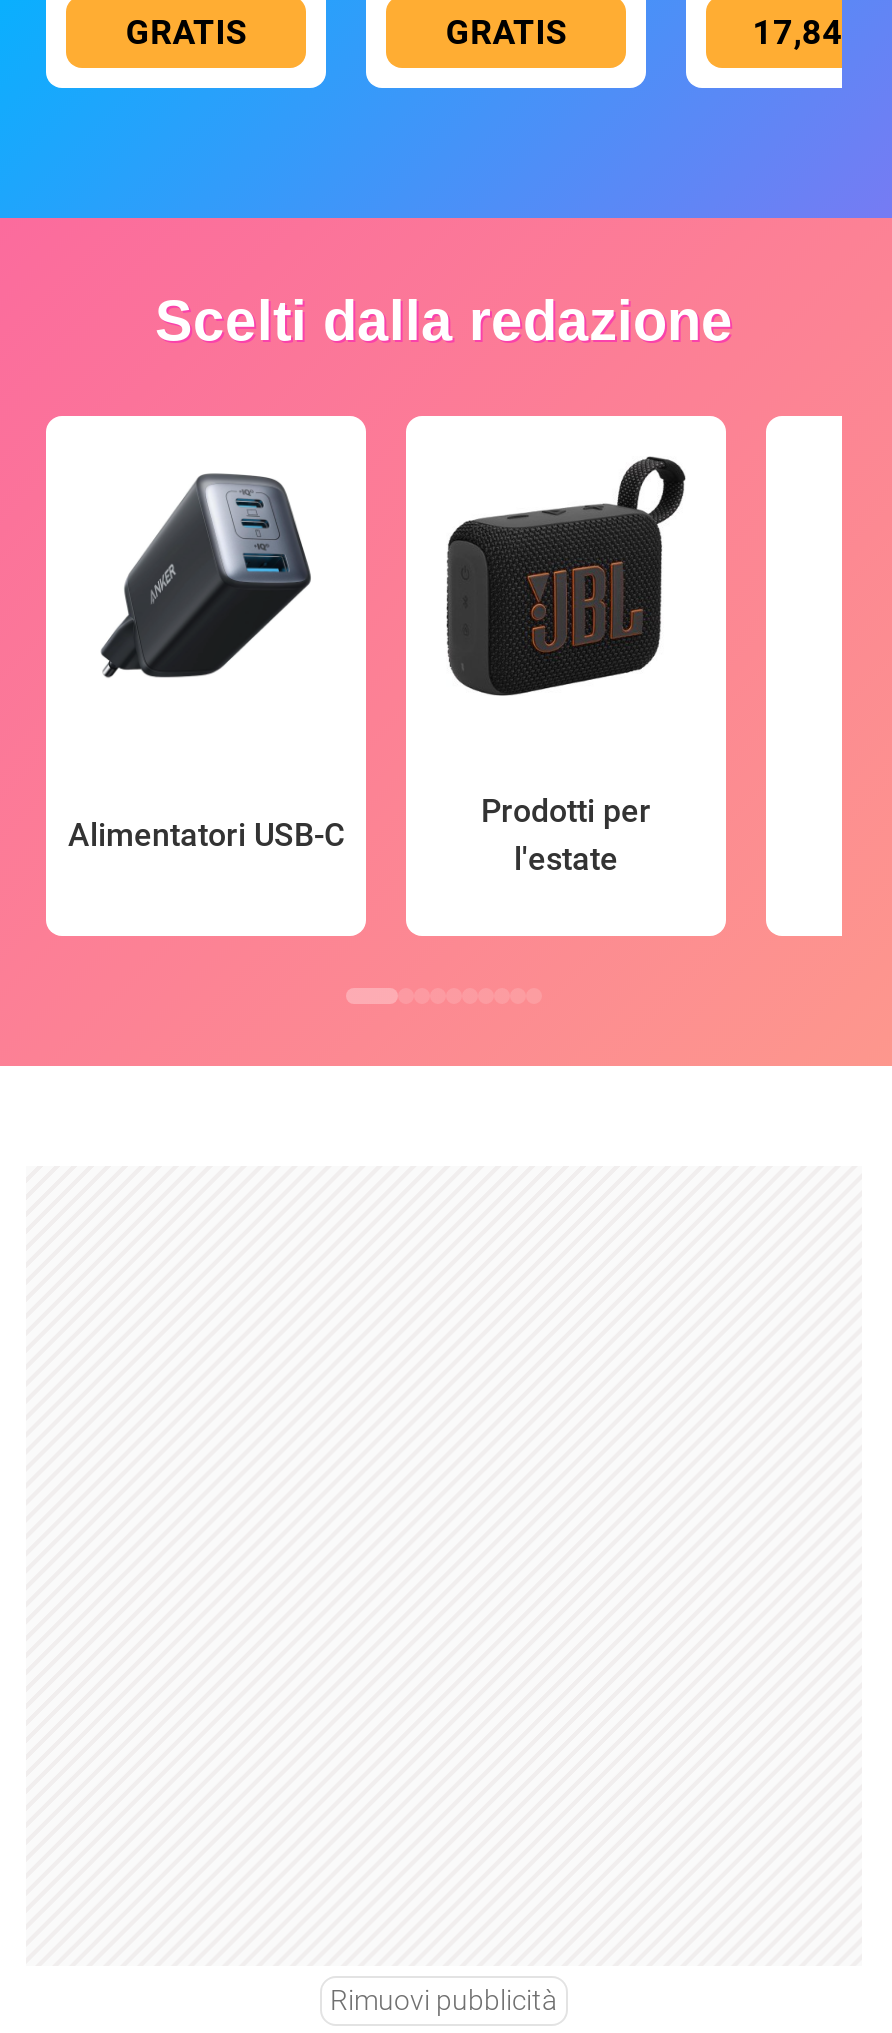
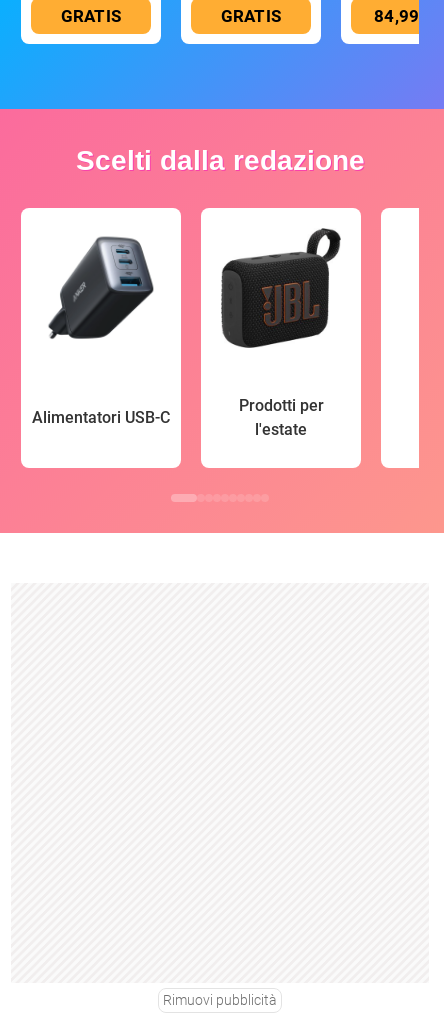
[753,11,871,51] 17,84 € -> [374,5,434,25] 84,99 €

